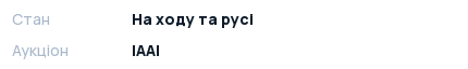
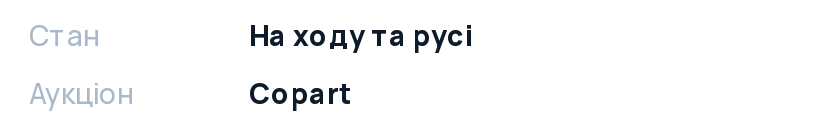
[132,40,160,60] IAAI -> [249,74,353,112] Copart

